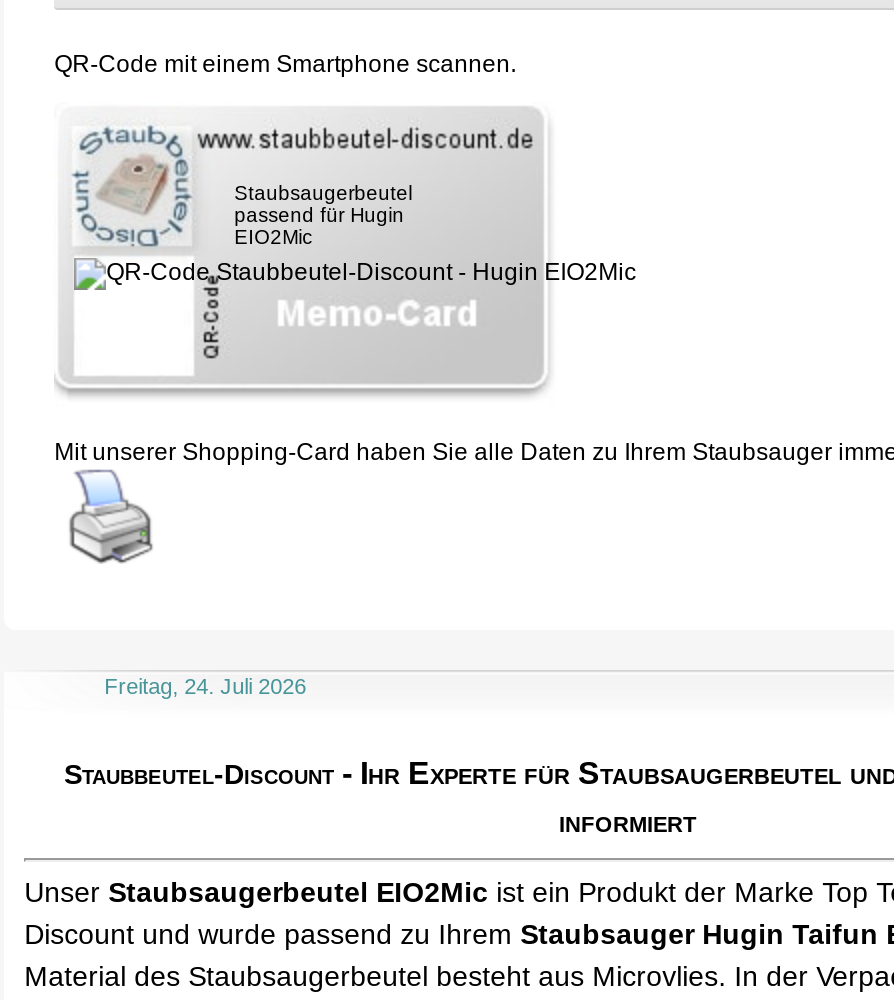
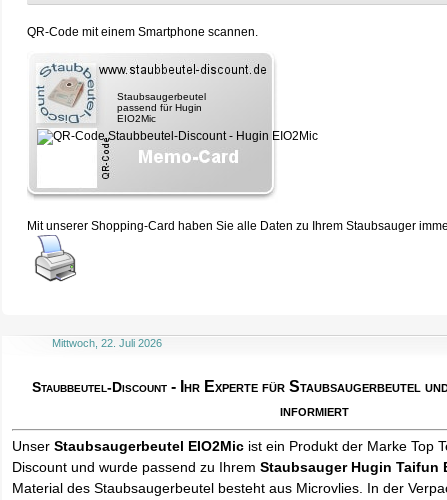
[104,675,306,699] Freitag, 24. Juli 2026 -> [52,337,162,349] Mittwoch, 22. Juli 2026

